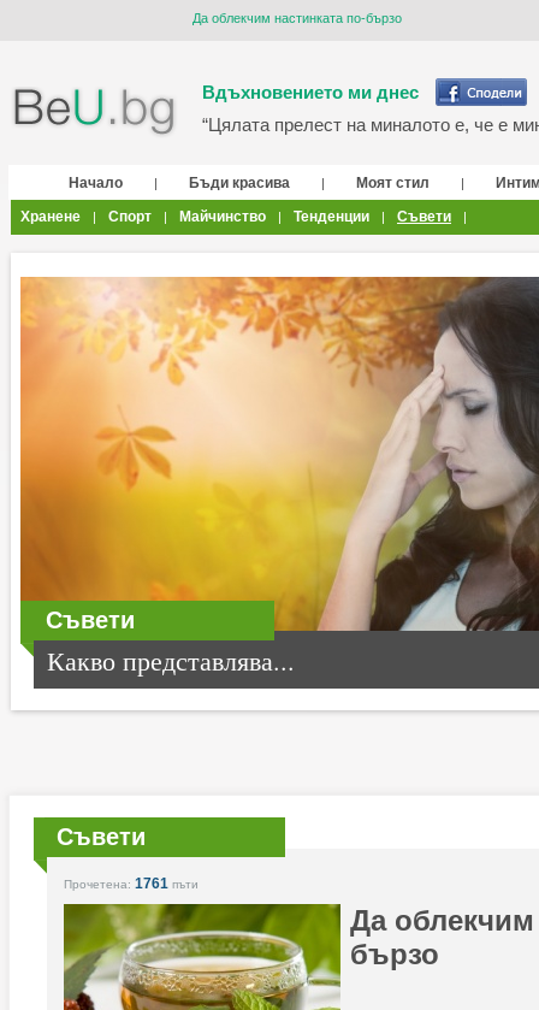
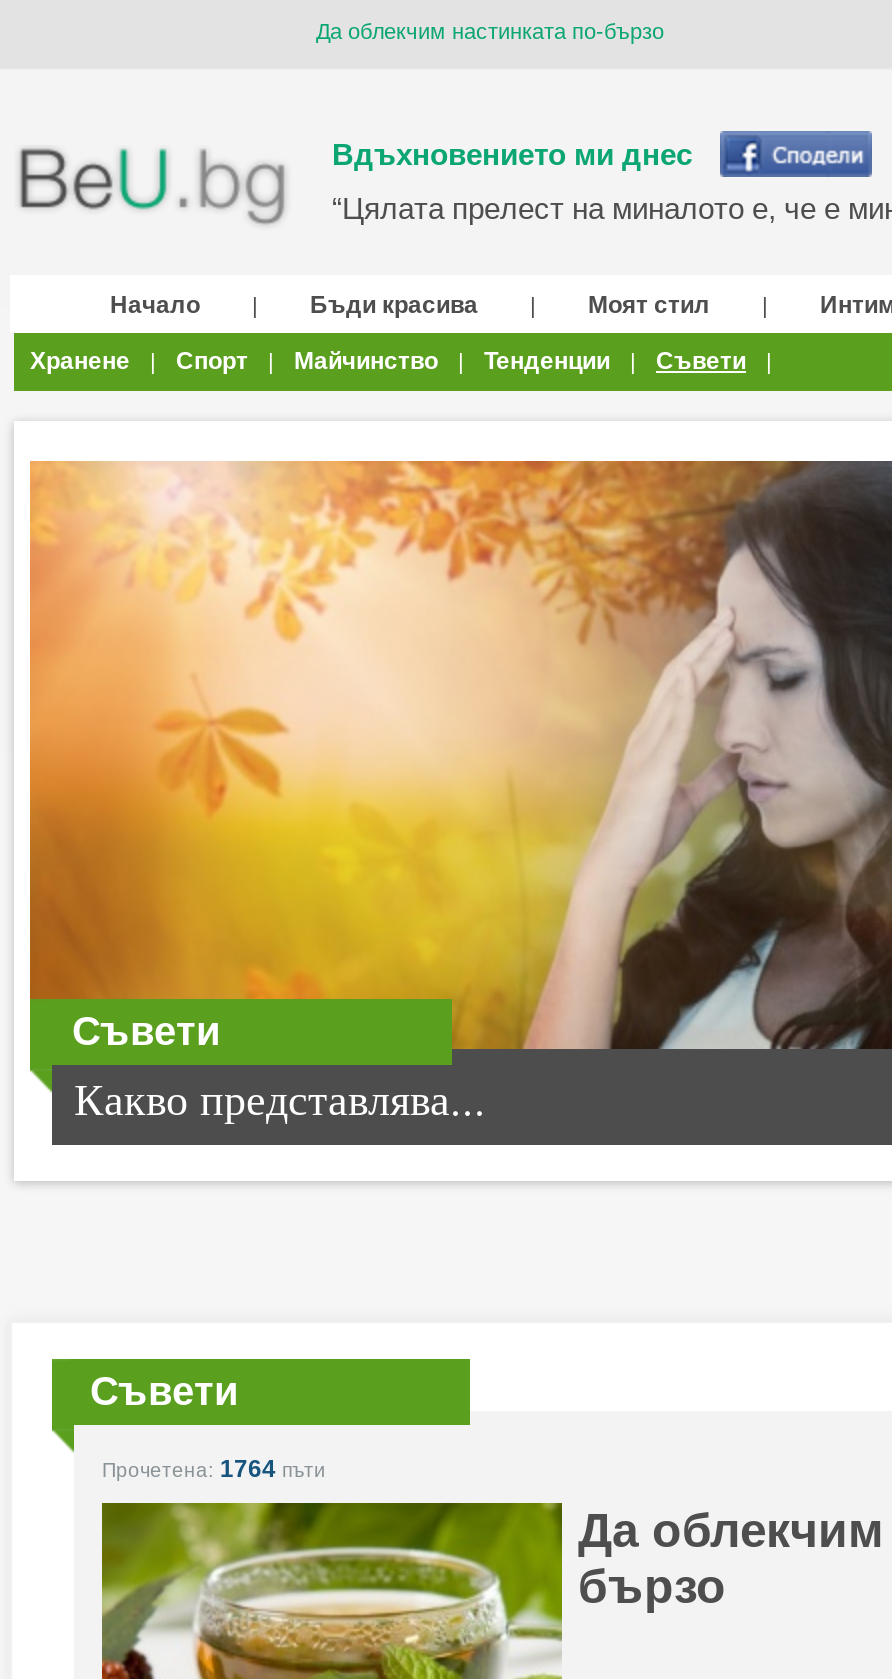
[64,875,199,892] Прочетена: 1761 пъти -> [102,1455,326,1483] Прочетена: 1764 пъти

